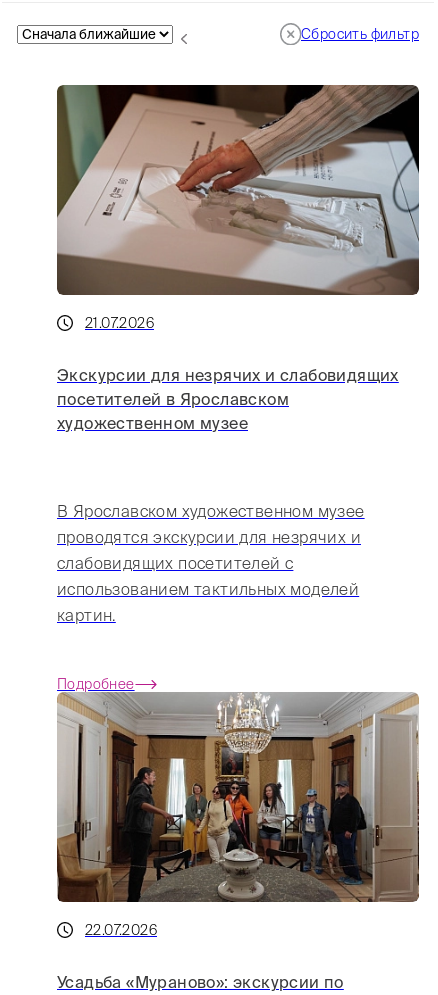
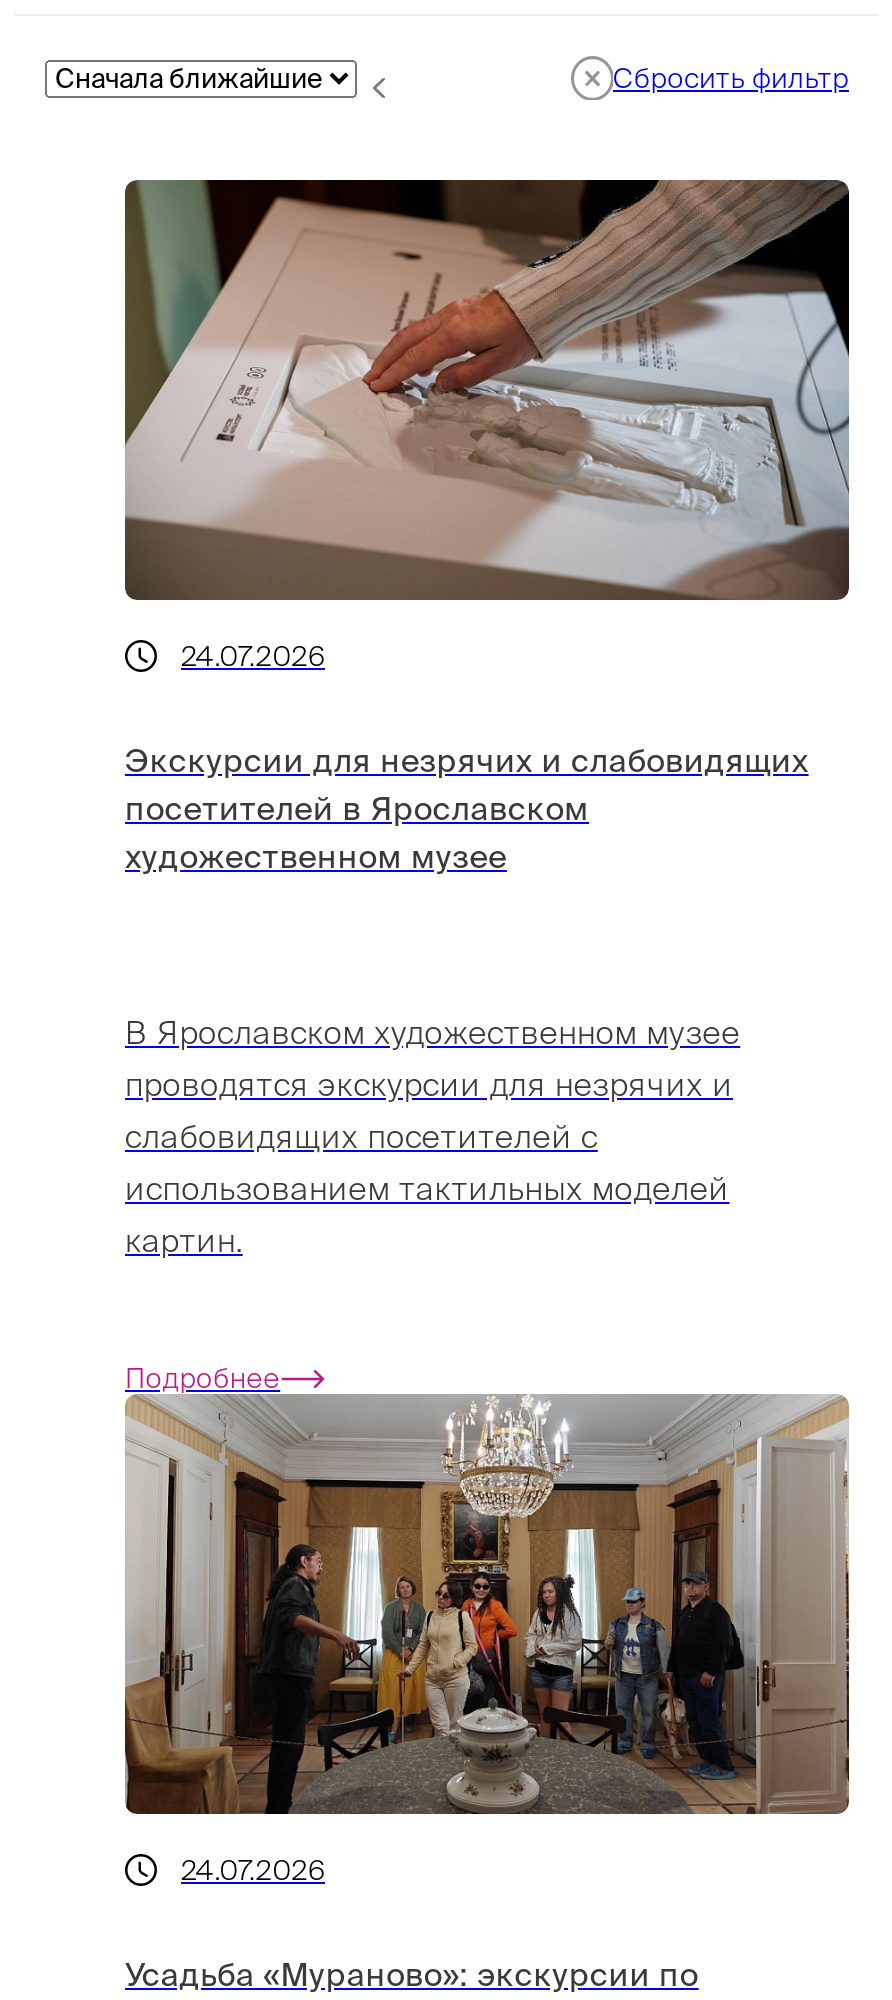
[85,315,154,331] 21.07.2026 -> [181,641,325,673] 24.07.2026
[85,922,157,938] 22.07.2026 -> [181,1855,325,1887] 24.07.2026

